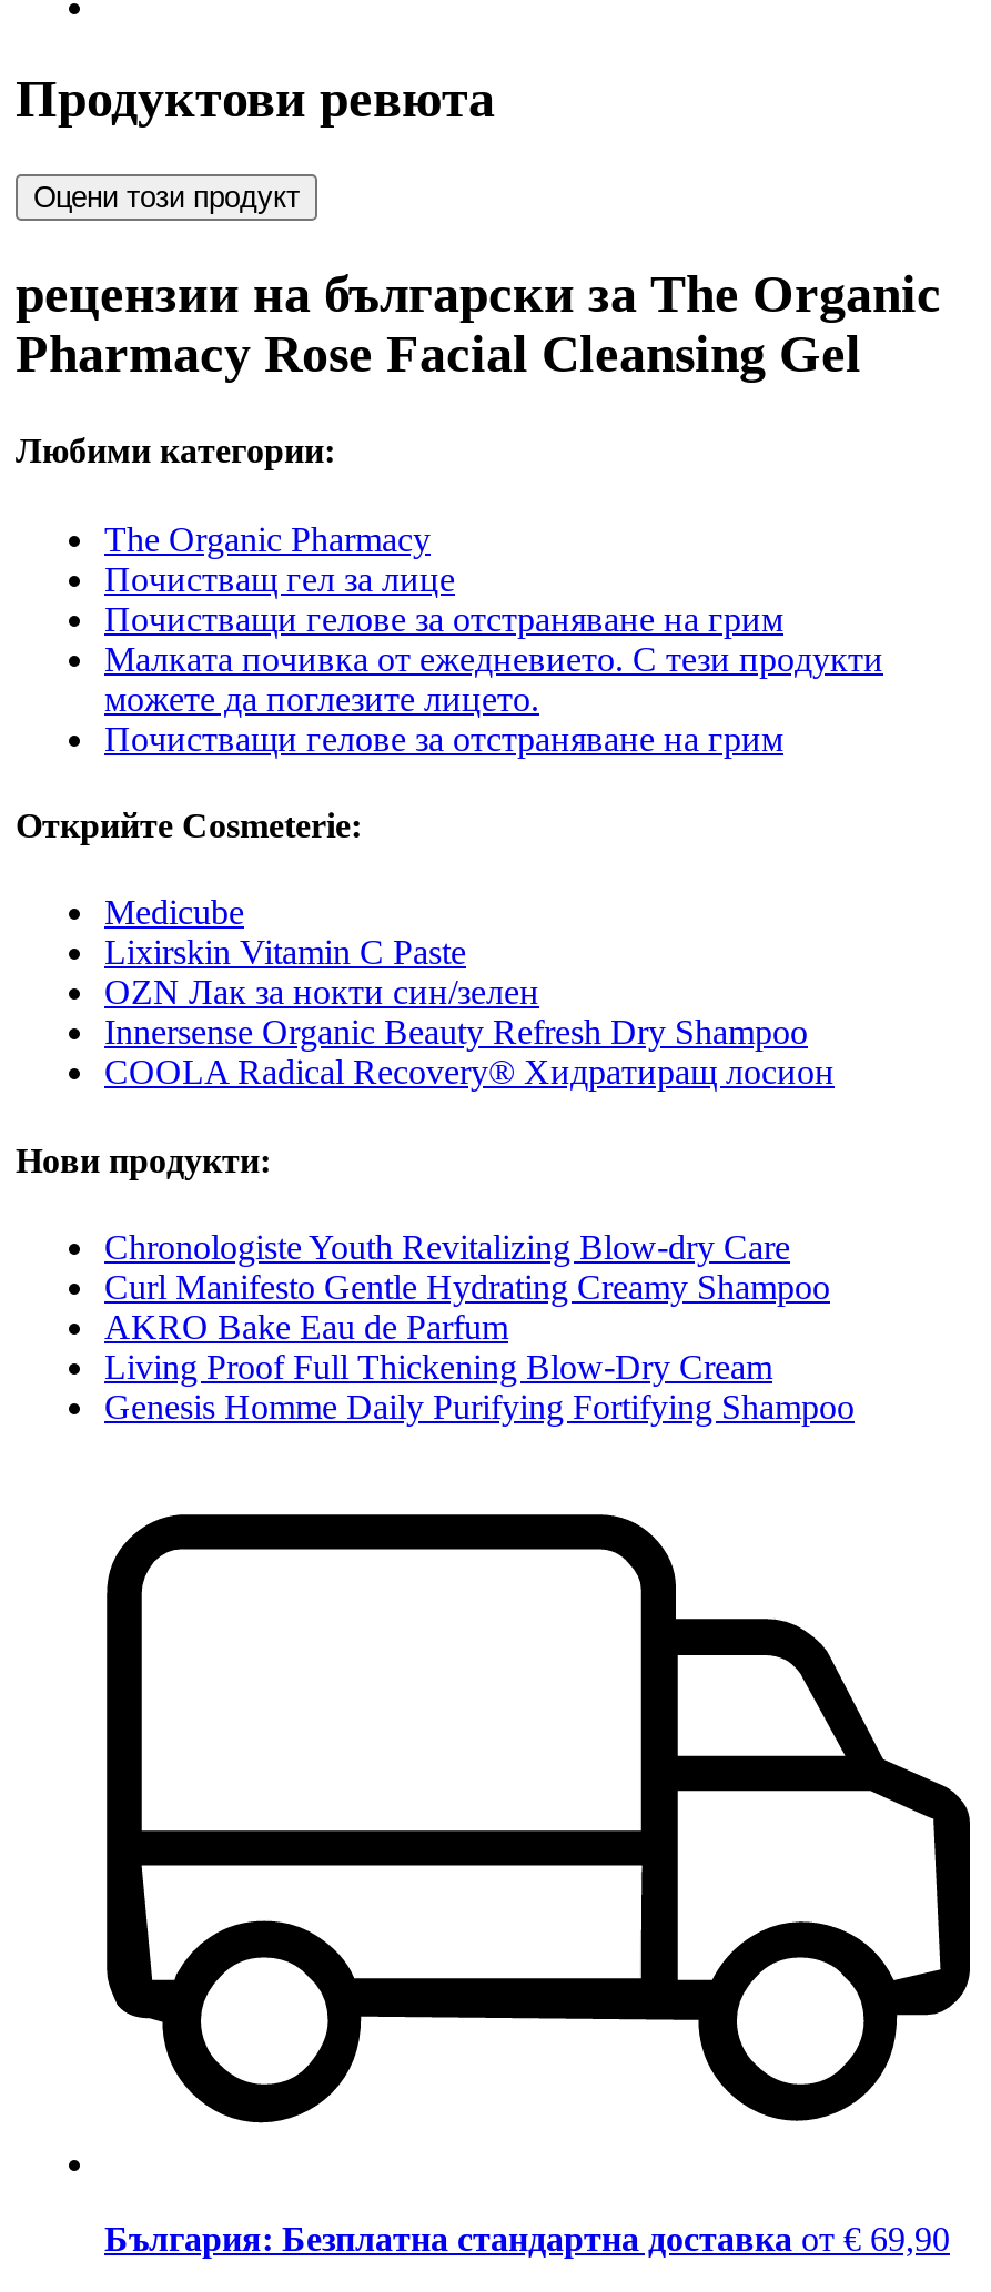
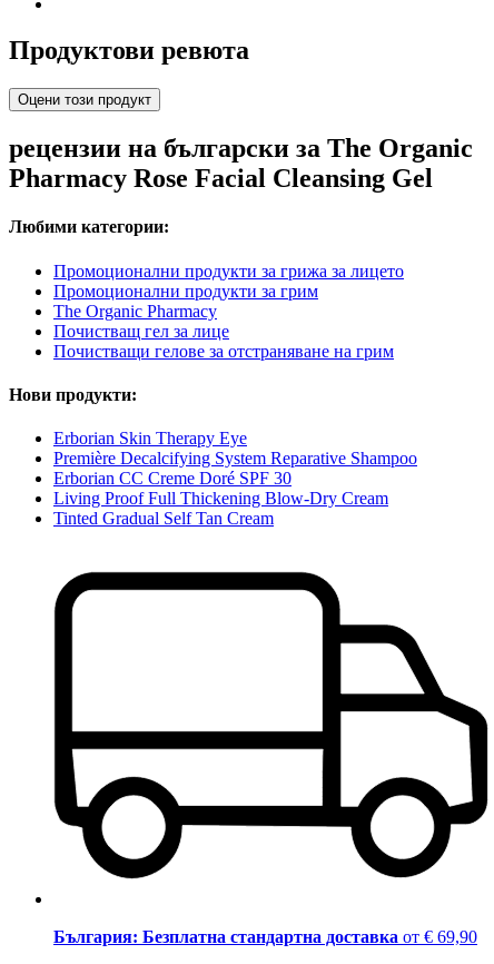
none -> [53,261,404,300] Промоционални продукти за грижа за лицето | Промоционални продукти за грим
moved [104,520,783,637] -> [53,301,394,360]: The Organic Pharmacy | Почистващ гел за лице | Почистващи гелове за отстраняване на грим
[16,640,883,1091] Малката почивка от ежедневието. С тези продукти | можете да поглезите лицето. | Почистващи гелове за отстраняване на грим | Открийте Cosmeterie: | Medicube | Lixirskin Vitamin C Paste | OZN Лак за нокти син/зелен | Innersense Organic Beauty Refresh Dry Shampoo | COOLA Radical Recovery® Хидратиращ лосион -> none
[104,1228,830,1345] Chronologiste Youth Revitalizing Blow-dry Care | Curl Manifesto Gentle Hydrating Creamy Shampoo | AKRO Bake Eau de Parfum -> [53,429,417,488] Erborian Skin Therapy Eye | Première Decalcifying System Reparative Shampoo | Erborian CC Creme Doré SPF 30
[104,1387,855,1425] Genesis Homme Daily Purifying Fortifying Shampoo -> [53,509,274,528] Tinted Gradual Self Tan Cream

